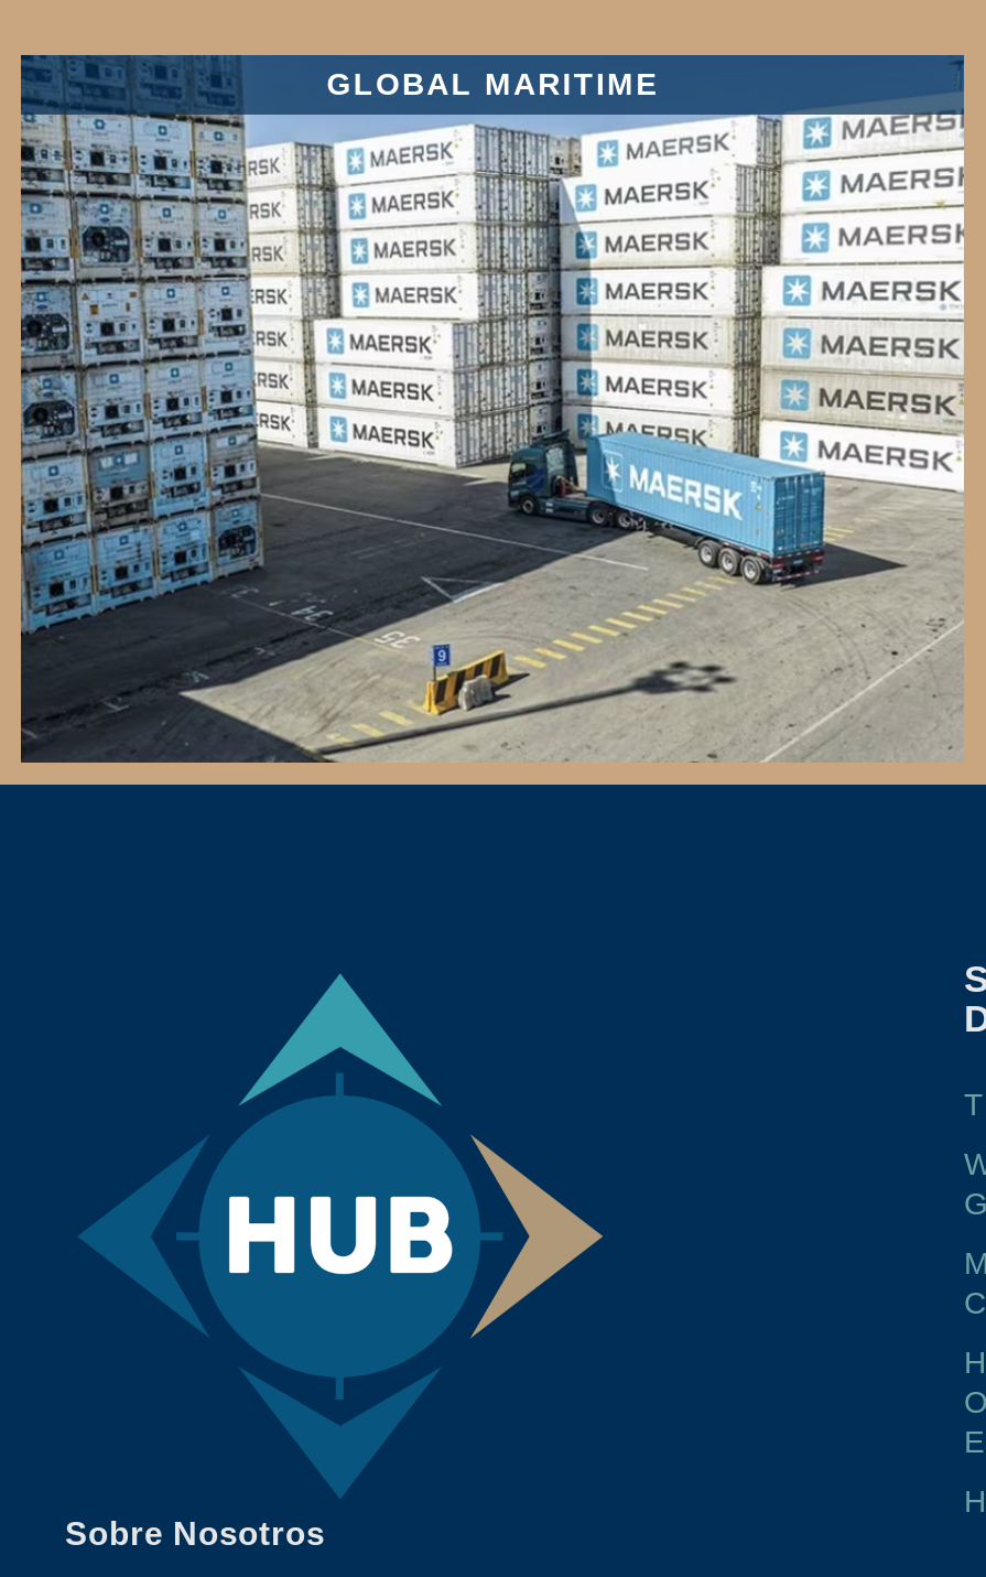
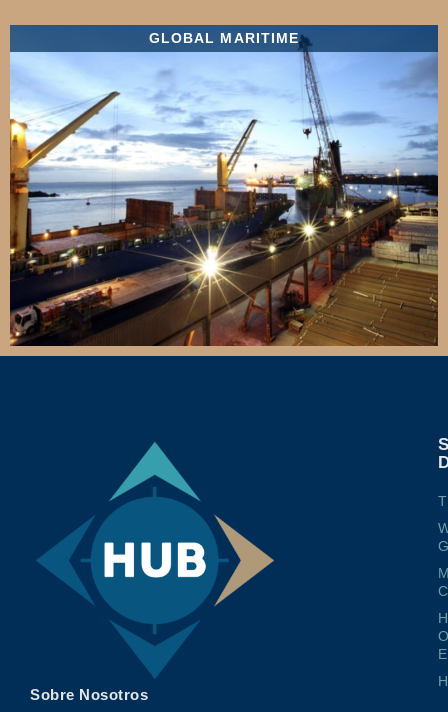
[19,55,966,763] [image] -> [9,25,439,347] [image]

